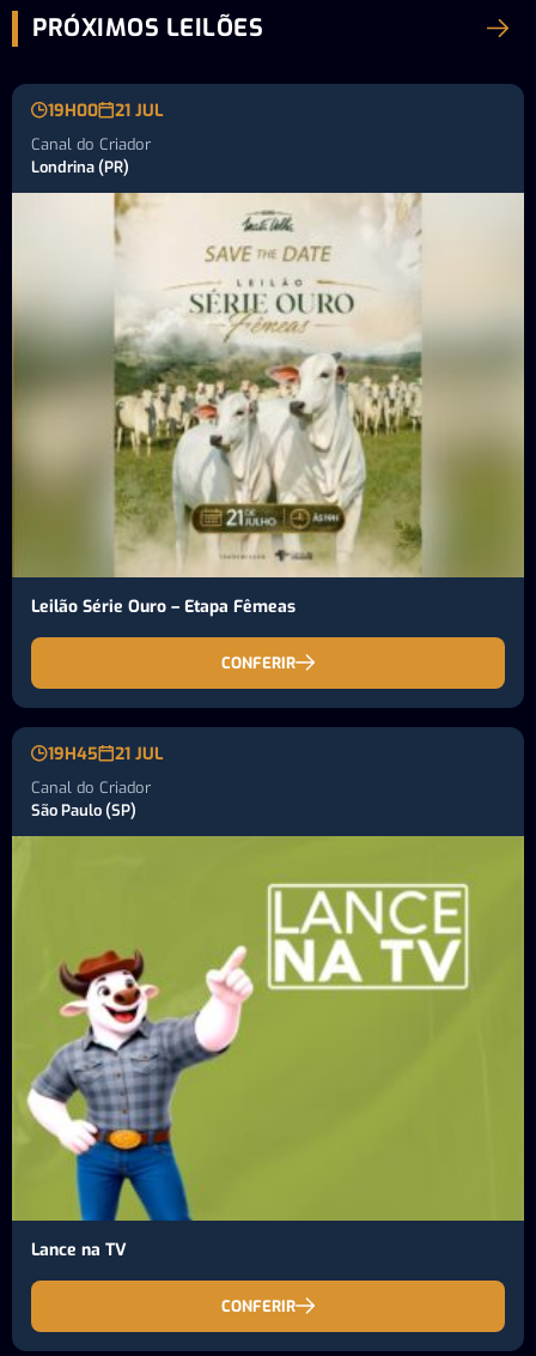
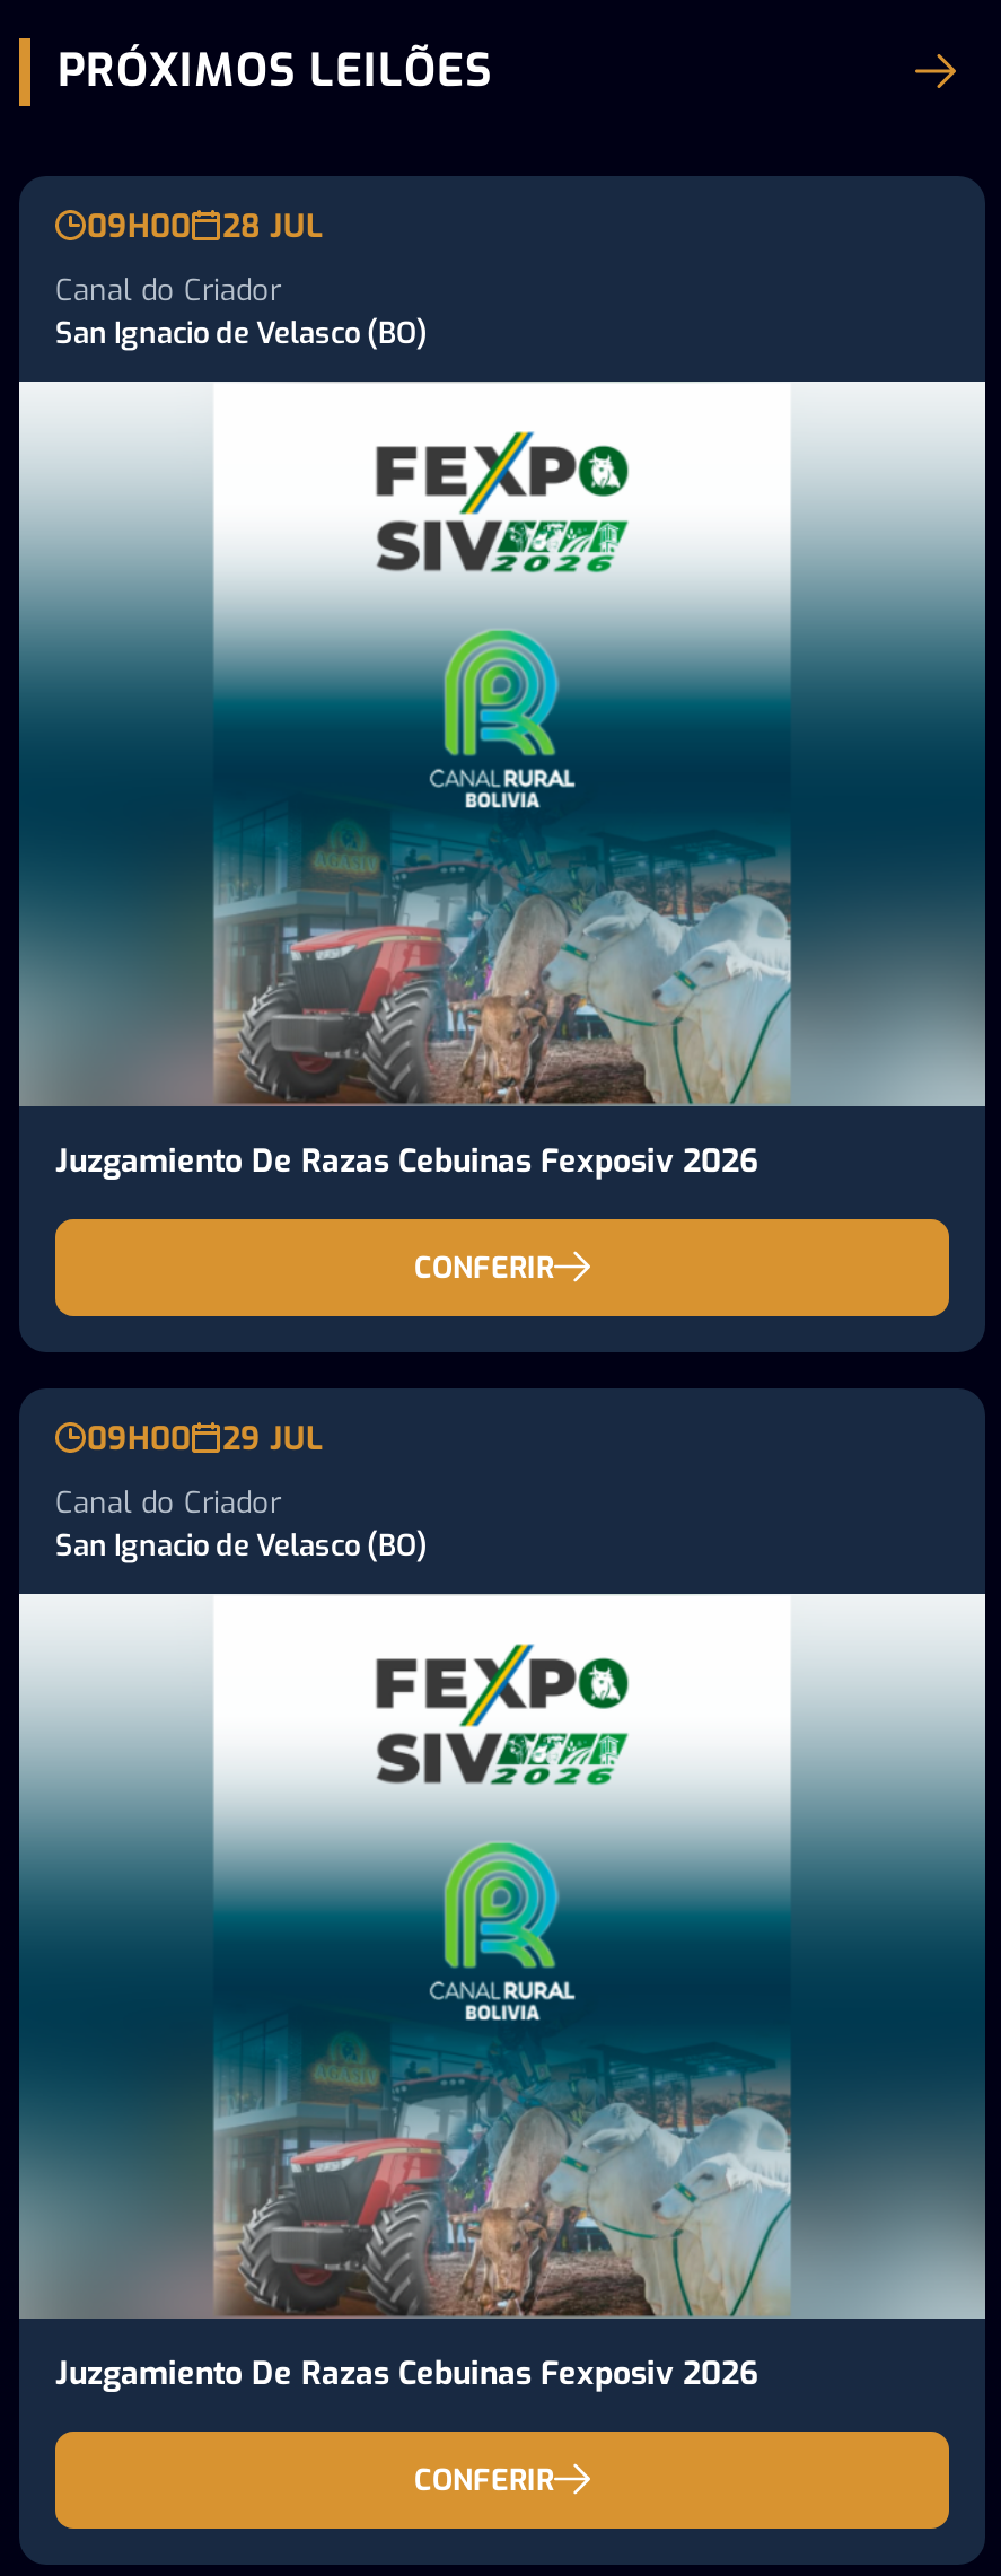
[48,99,163,122] 19H00 | 21 JUL -> [87,205,322,247] 09H00 | 28 JUL
[31,156,129,177] Londrina (PR) -> [55,313,428,351] San Ignacio de Velasco (BO)
[11,192,525,618] [image] | Leilão Série Ouro – Etapa Fêmeas -> [17,379,985,1182] [image] | Juzgamiento De Razas Cebuinas Fexposiv 2026
[48,742,163,765] 19H45 | 21 JUL -> [87,1417,322,1460] 09H00 | 29 JUL
[31,800,136,820] São Paulo (SP) -> [55,1525,428,1564] San Ignacio de Velasco (BO)
[11,836,525,1261] [image] | Lance na TV -> [17,1592,987,2394] [image] | Juzgamiento De Razas Cebuinas Fexposiv 2026

